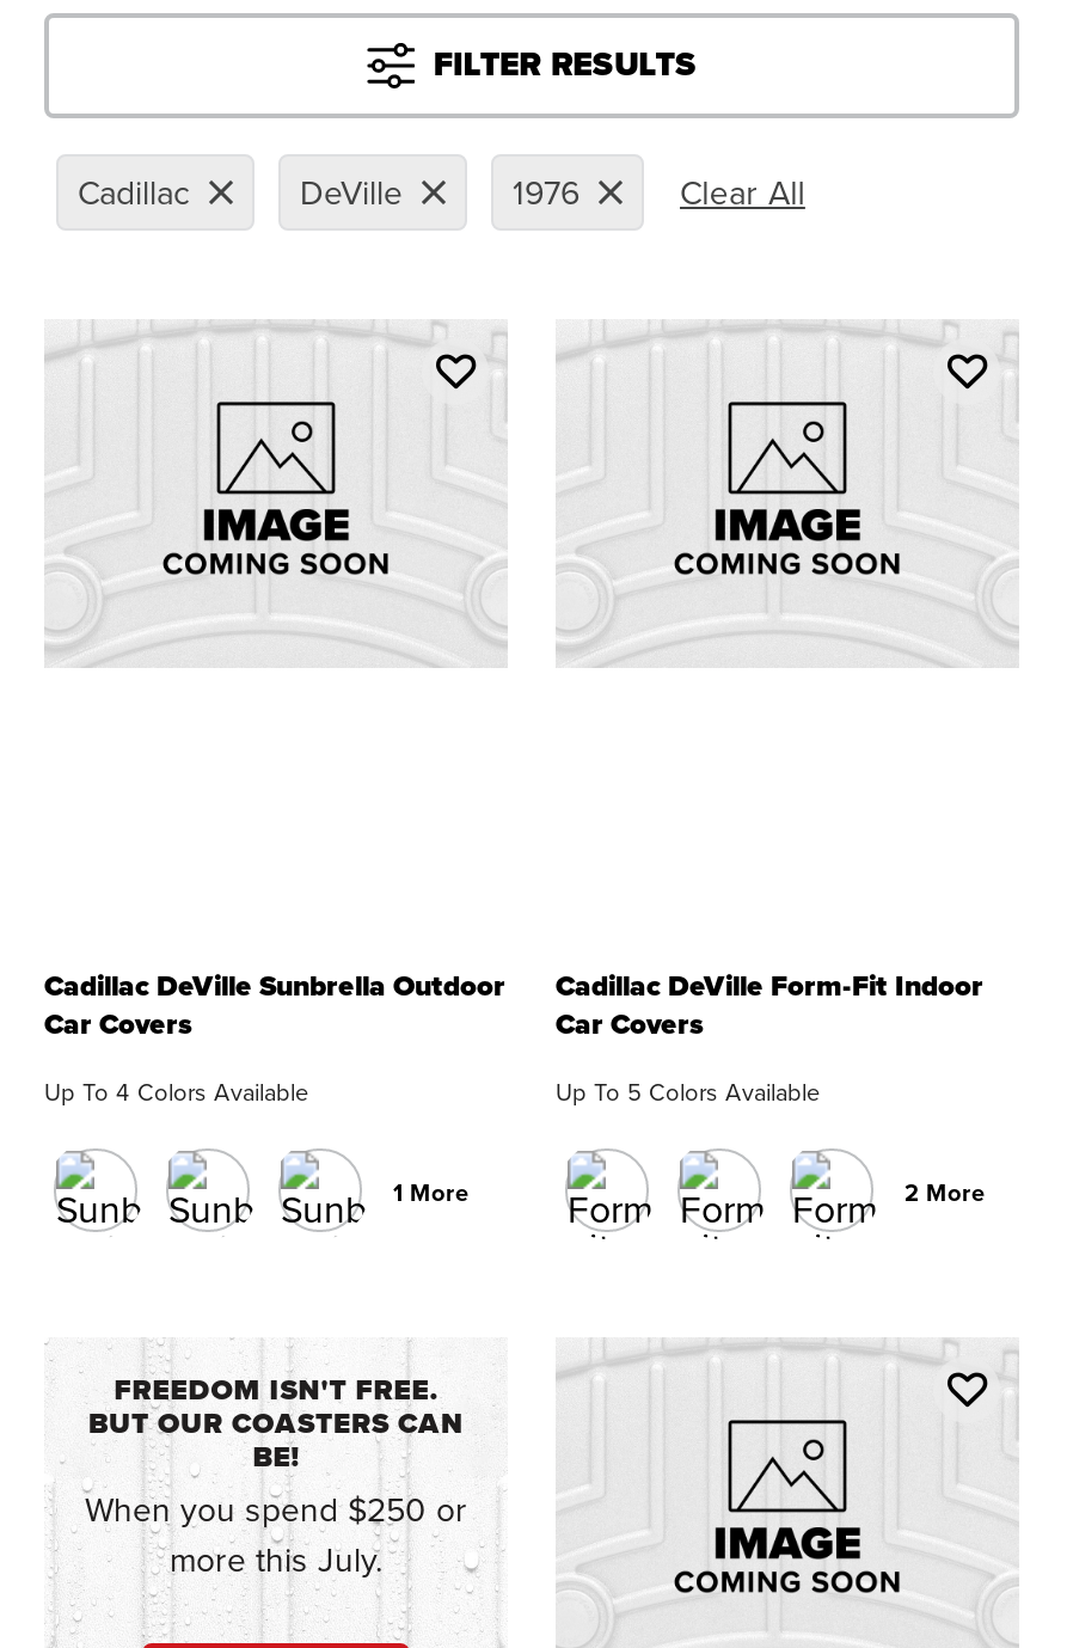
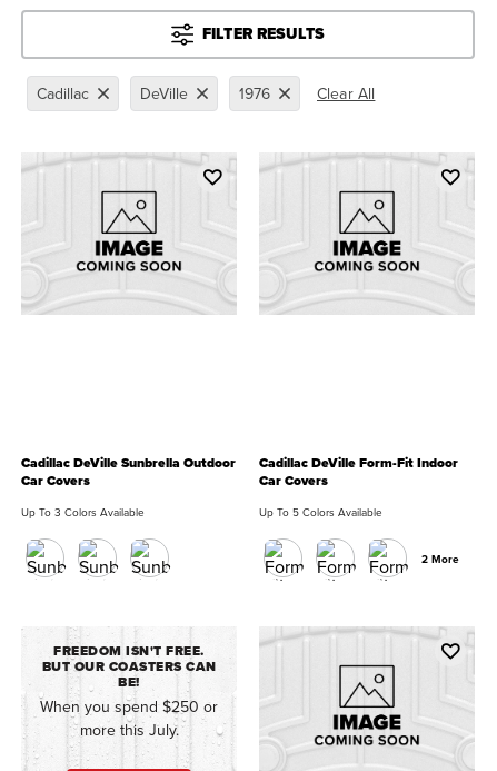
[44,1075,470,1212] Up To 4 Colors Available | 1 More -> [21,504,145,520] Up To 3 Colors Available

